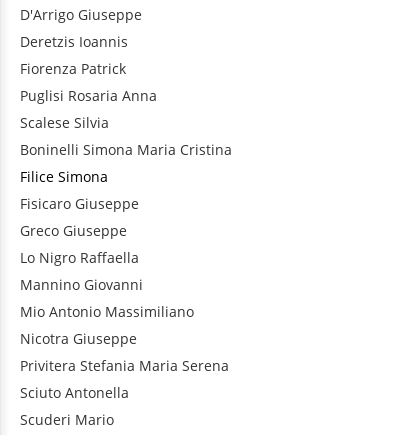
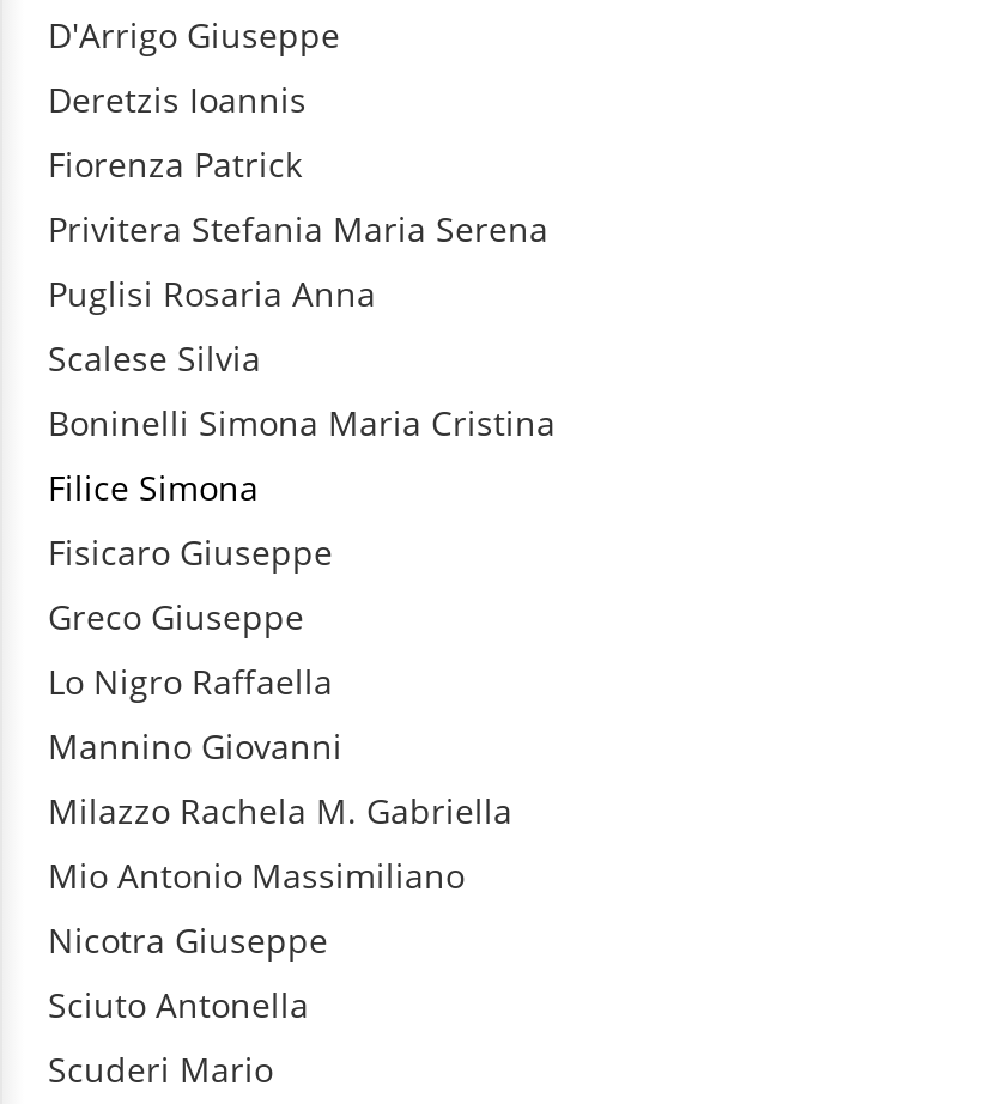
none -> [48,788,512,833] Milazzo Rachela M. Gabriella
moved [20,302,194,348] -> [48,853,465,963]: Mio Antonio Massimiliano | Nicotra Giuseppe
moved [20,356,229,375] -> [48,206,548,251]: Privitera Stefania Maria Serena

